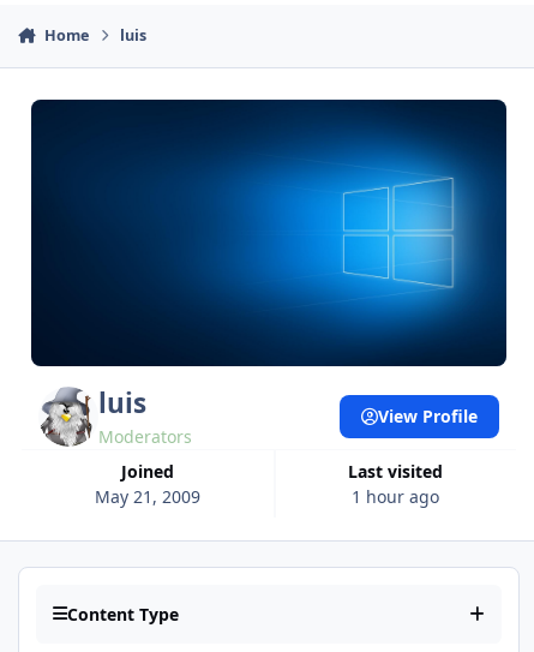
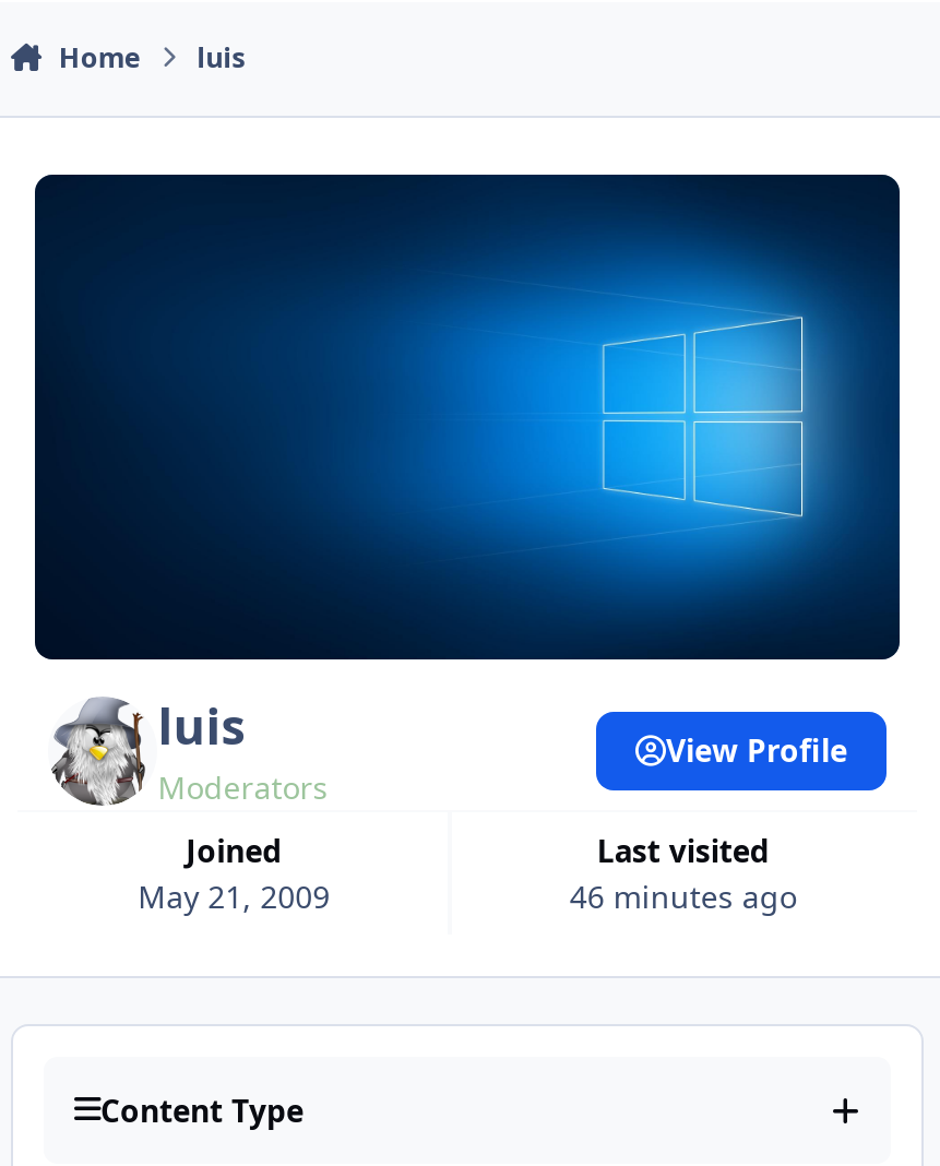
[351,486,439,509] 1 hour ago -> [570,877,797,918] 46 minutes ago

